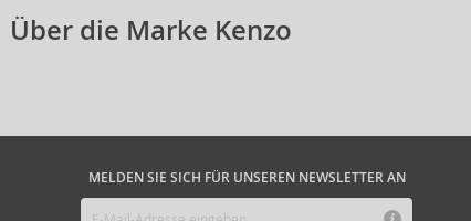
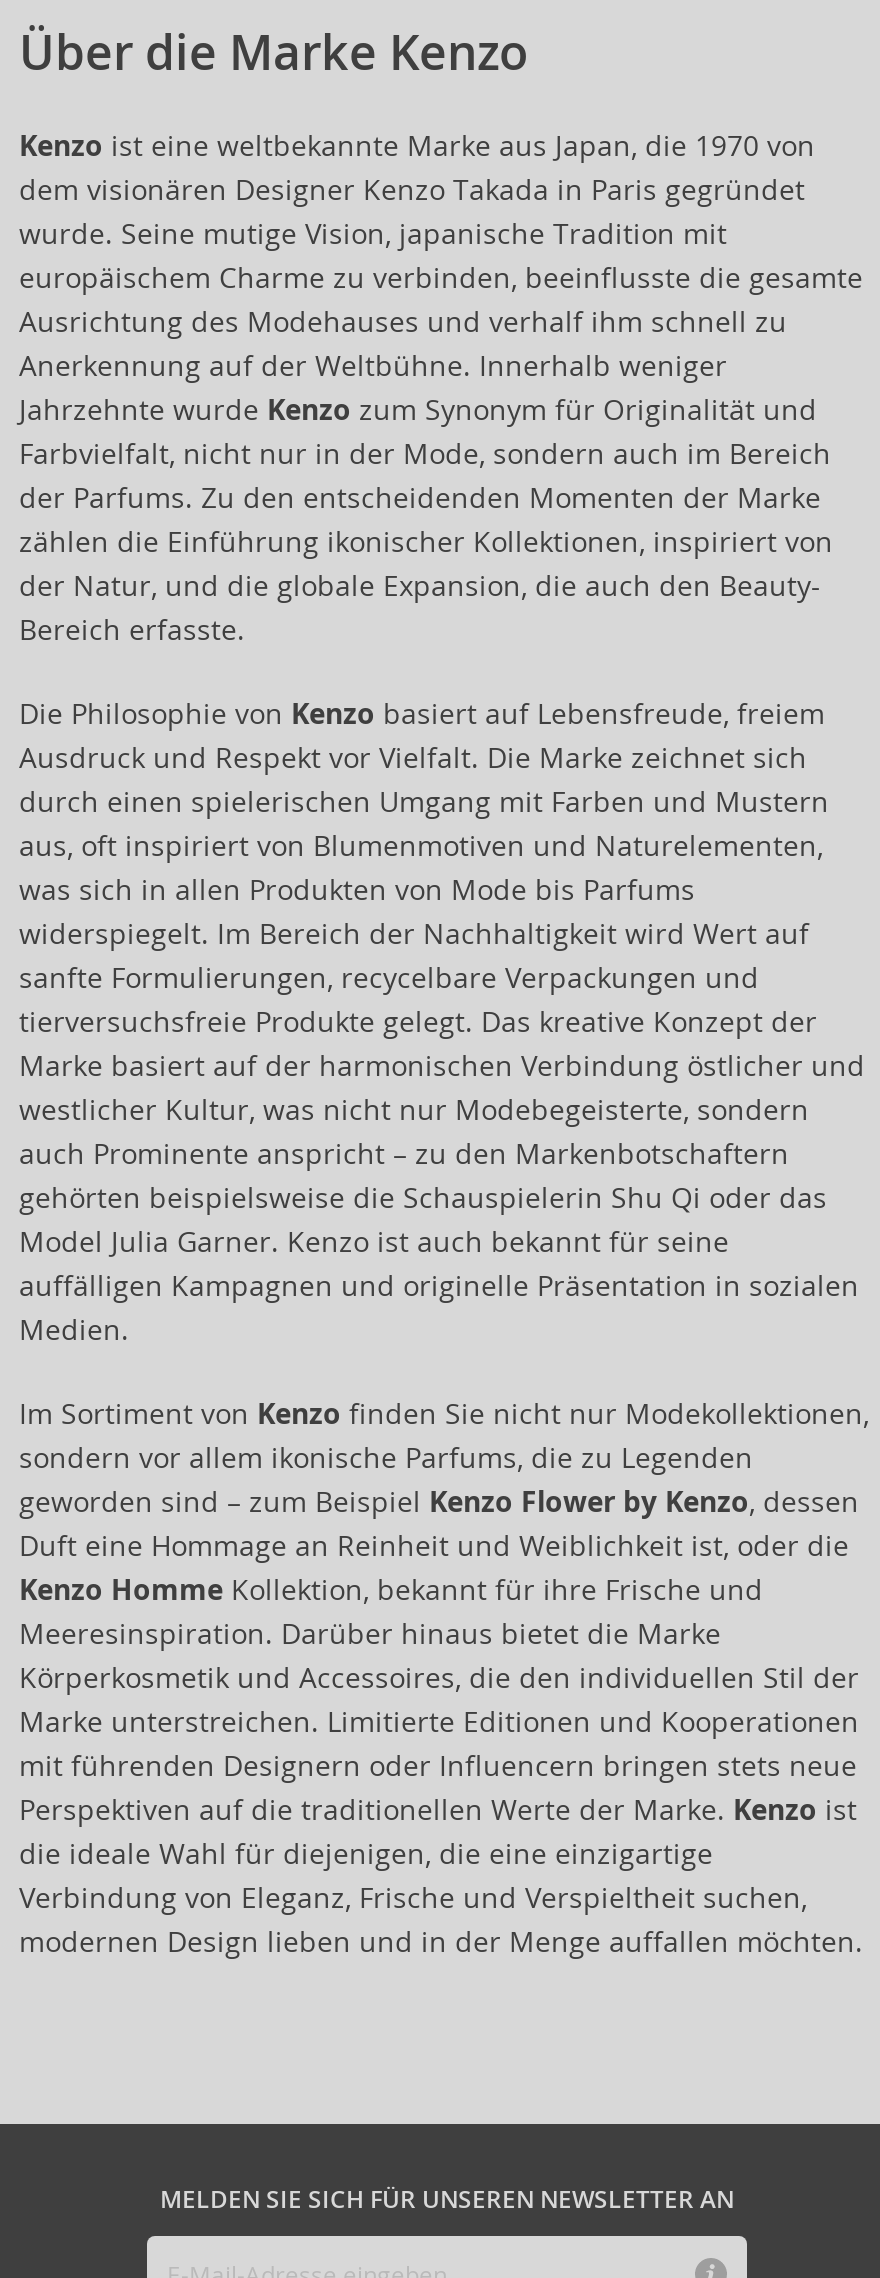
none -> [19,128,869,1960] Kenzo ist eine weltbekannte Marke aus Japan, die 1970 von | dem visionären Designer Kenzo Takada in Paris gegründet | wurde. Seine mutige Vision, japanische Tradition mit | europäischem Charme zu verbinden, beeinflusste die gesamte | Ausrichtung des Modehauses und verhalf ihm schnell zu | Anerkennung auf der Weltbühne. Innerhalb weniger | Jahrzehnte wurde Kenzo zum Synonym für Originalität und | Farbvielfalt, nicht nur in der Mode, sondern auch im Bereich | der Parfums. Zu den entscheidenden Momenten der Marke | zählen die Einführung ikonischer Kollektionen, inspiriert von | der Natur, und die globale Expansion, die auch den Beauty- | Bereich erfasste. | Die Philosophie von Kenzo basiert auf Lebensfreude, freiem | Ausdruck und Respekt vor Vielfalt. Die Marke zeichnet sich | durch einen spielerischen Umgang mit Farben und Mustern | aus, oft inspiriert von Blumenmotiven und Naturelementen, | was sich in allen Produkten von Mode bis Parfums | widerspiegelt. Im Bereich der Nachhaltigkeit wird Wert auf | sanfte Formulierungen, recycelbare Verpackungen und | tierversuchsfreie Produkte gelegt. Das kreative Konzept der | Marke basiert auf der harmonischen Verbindung östlicher und | westlicher Kultur, was nicht nur Modebegeisterte, sondern | auch Prominente anspricht – zu den Markenbotschaftern | gehörten beispielsweise die Schauspielerin Shu Qi oder das | Model Julia Garner. Kenzo ist auch bekannt für seine | auffälligen Kampagnen und originelle Präsentation in sozialen | Medien. | Im Sortiment von Kenzo finden Sie nicht nur Modekollektionen, | sondern vor allem ikonische Parfums, die zu Legenden | geworden sind – zum Beispiel Kenzo Flower by Kenzo, dessen | Duft eine Hommage an Reinheit und Weiblichkeit ist, oder die | Kenzo Homme Kollektion, bekannt für ihre Frische und | Meeresinspiration. Darüber hinaus bietet die Marke | Körperkosmetik und Accessoires, die den individuellen Stil der | Marke unterstreichen. Limitierte Editionen und Kooperationen | mit führenden Designern oder Influencern bringen stets neue | Perspektiven auf die traditionellen Werte der Marke. Kenzo ist | die ideale Wahl für diejenigen, die eine einzigartige | Verbindung von Eleganz, Frische und Verspieltheit suchen, | modernen Design lieben und in der Menge auffallen möchten.

